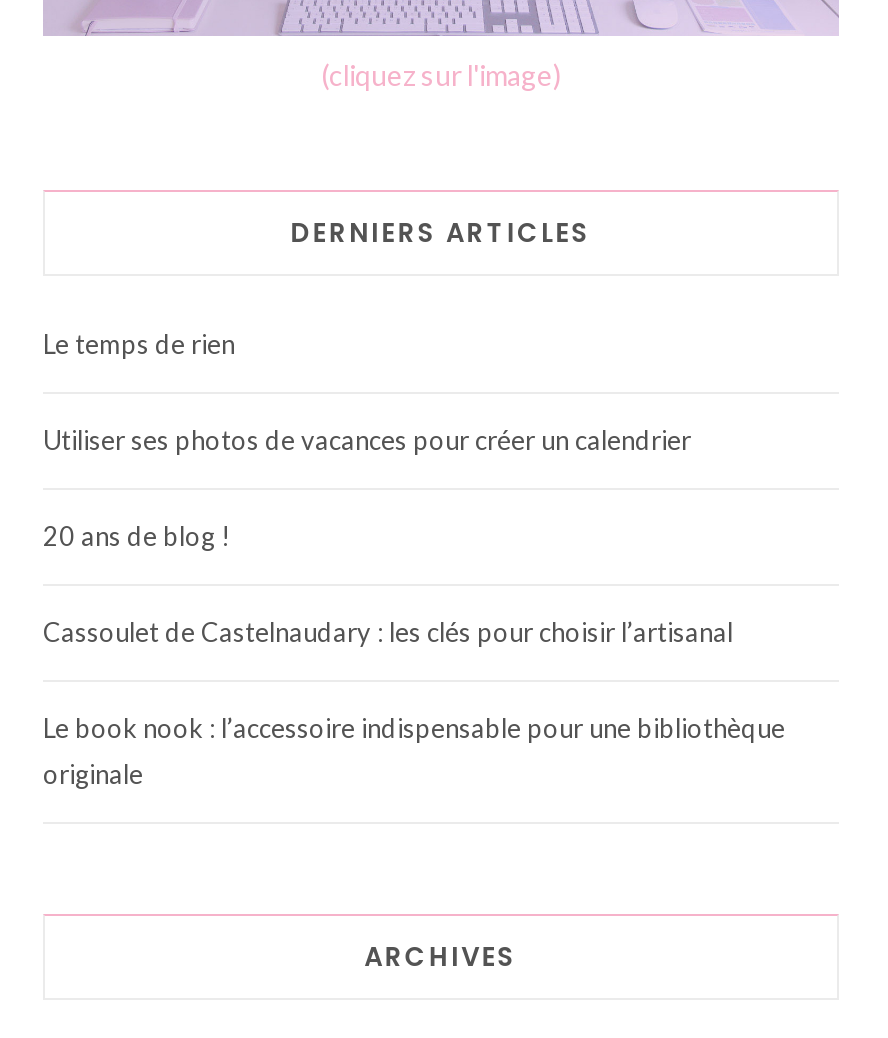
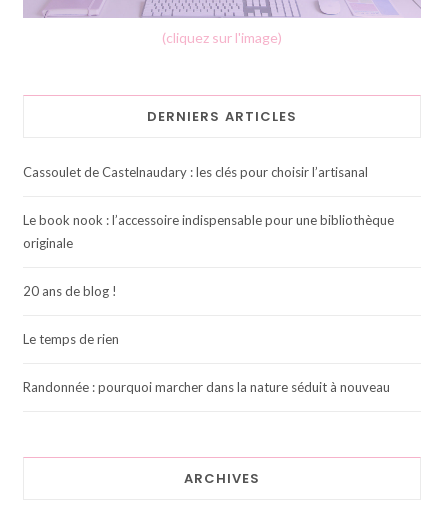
moved [43,327,235,551] -> [23,283,119,347]: 20 ans de blog ! | Le temps de rien
[43,423,691,455] Utiliser ses photos de vacances pour créer un calendrier -> none
moved [43,615,785,789] -> [23,164,394,251]: Cassoulet de Castelnaudary : les clés pour choisir l’artisanal | Le book nook : l’accessoire indispensable pour une bibliothèque | originale
none -> [23,379,390,395] Randonnée : pourquoi marcher dans la nature séduit à nouveau

